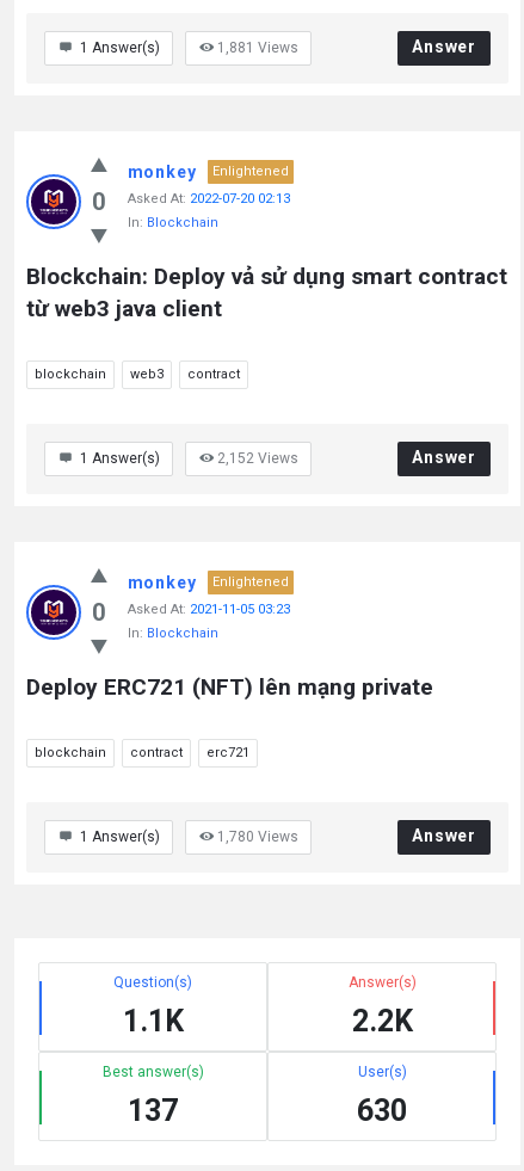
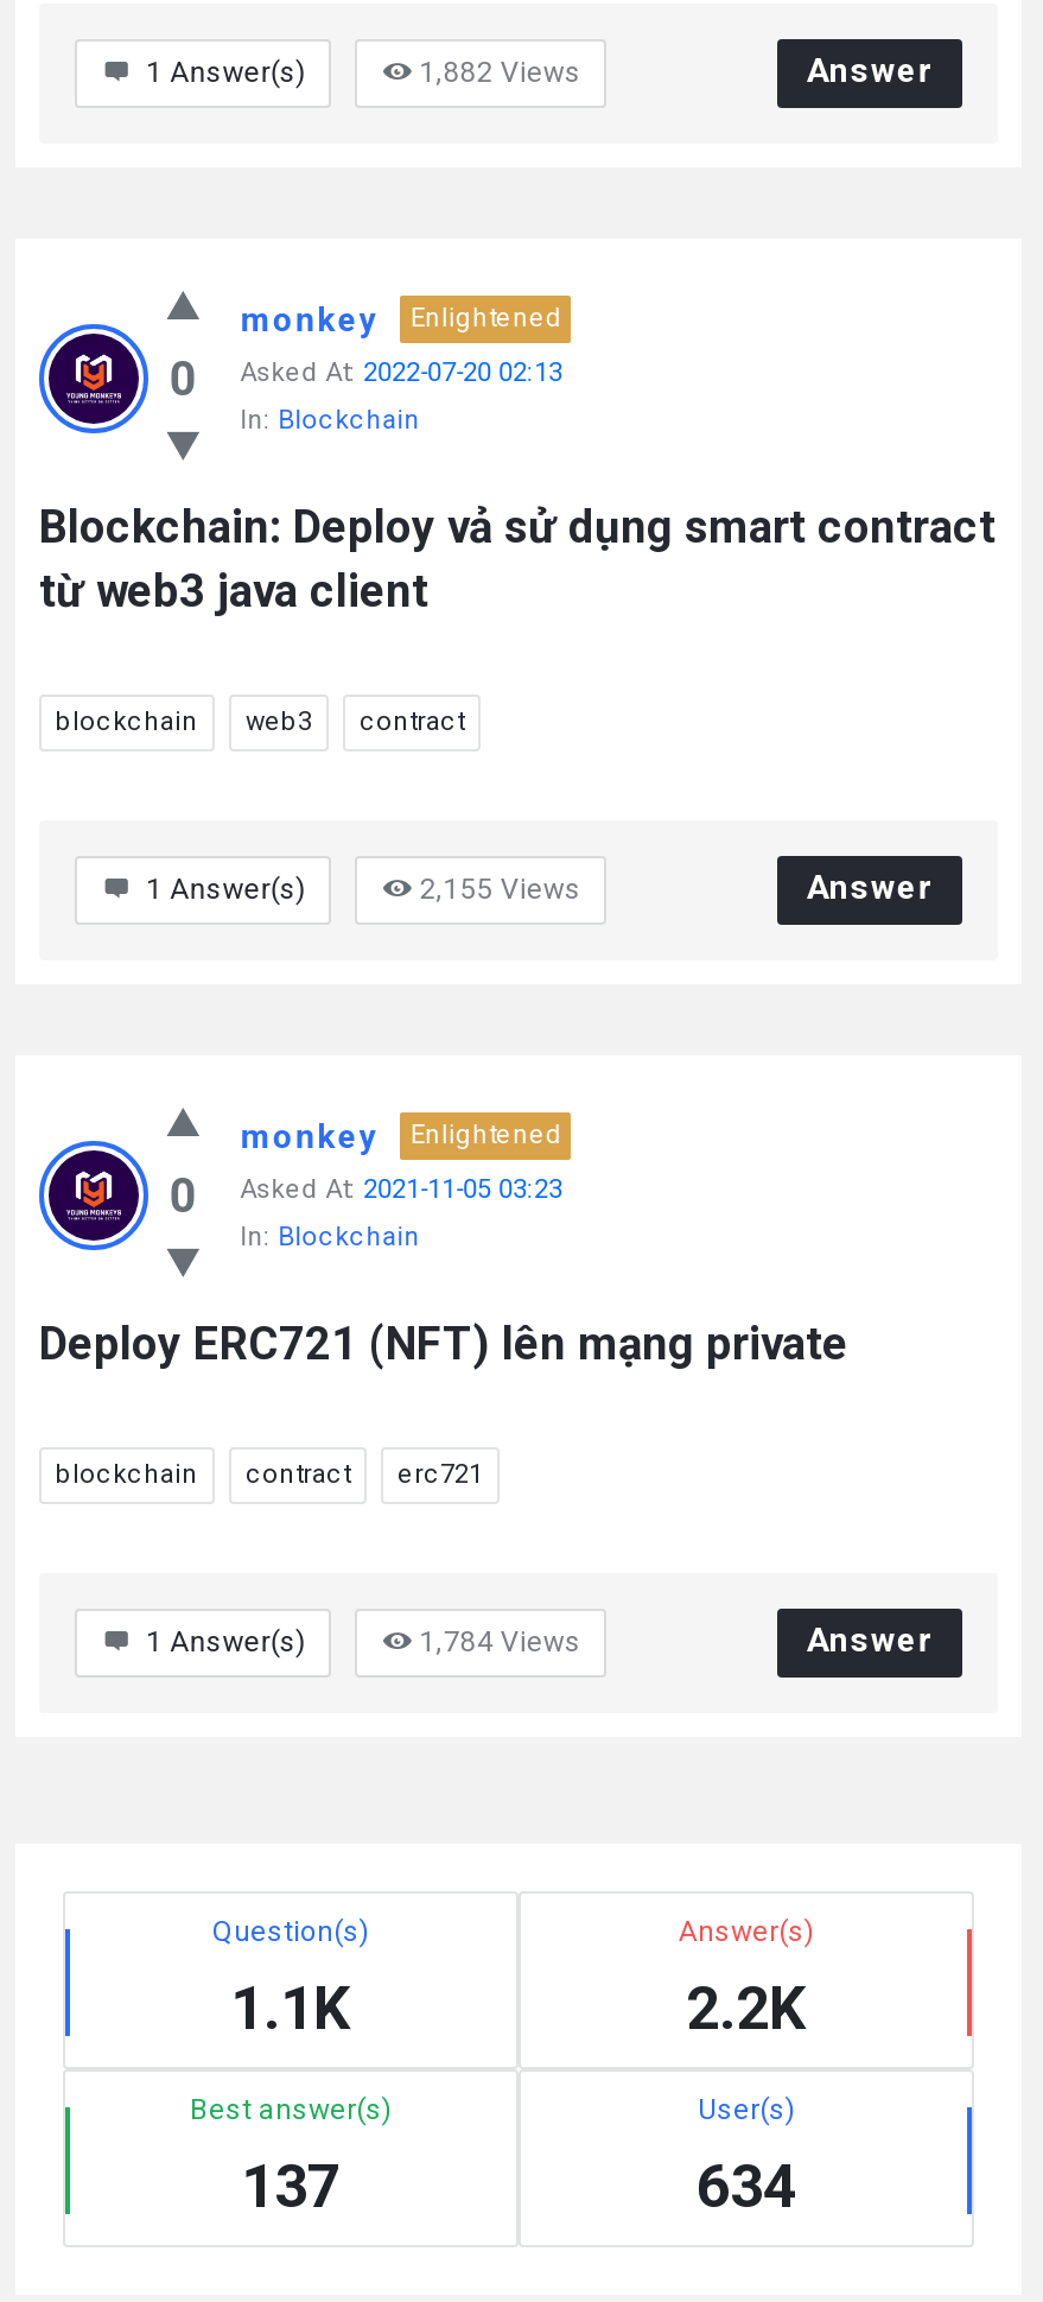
[218,39,299,56] 1,881 Views -> [420,56,581,89] 1,882 Views
[218,450,299,467] 2,152 Views -> [420,873,581,906] 2,155 Views
[218,828,299,845] 1,780 Views -> [420,1625,581,1659] 1,784 Views
[357,1093,407,1127] 630 -> [697,2151,796,2220] 634

